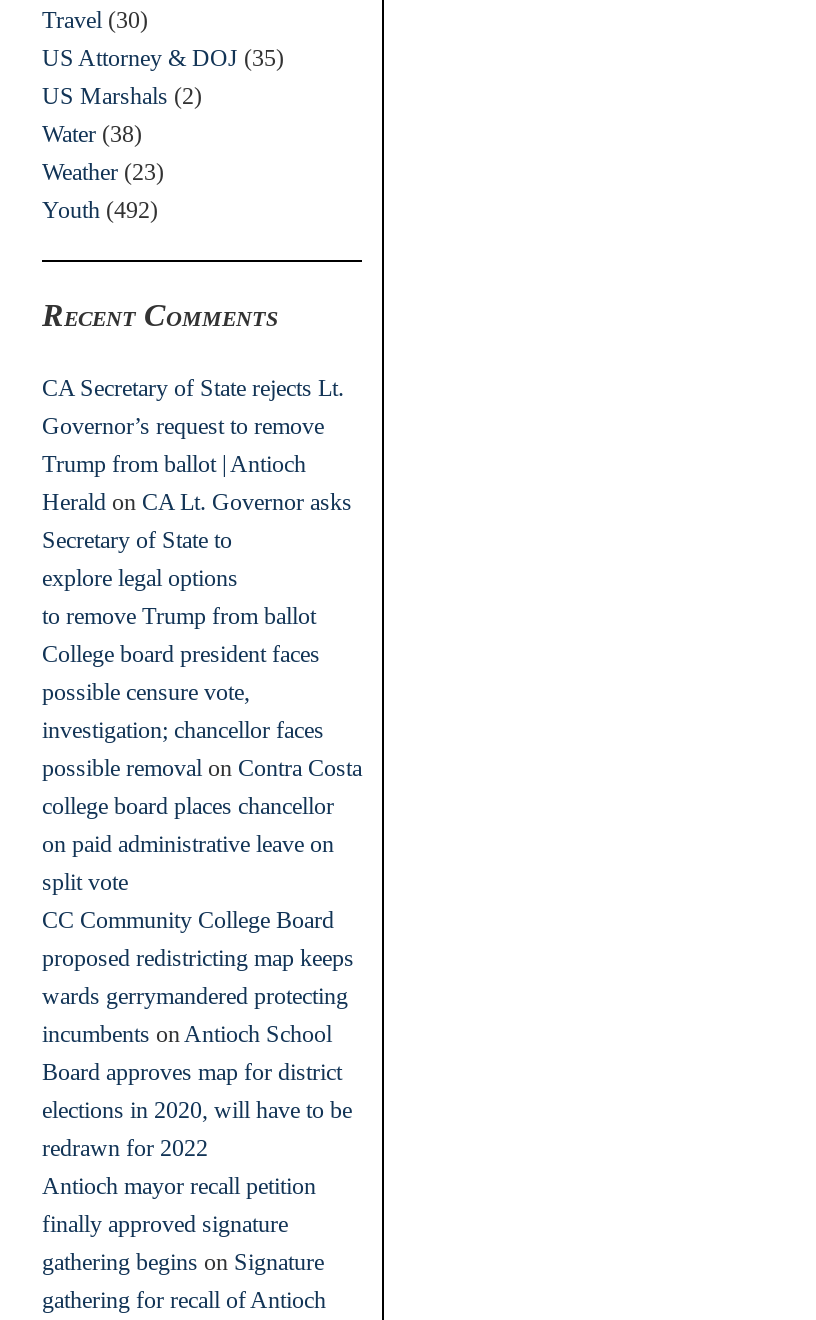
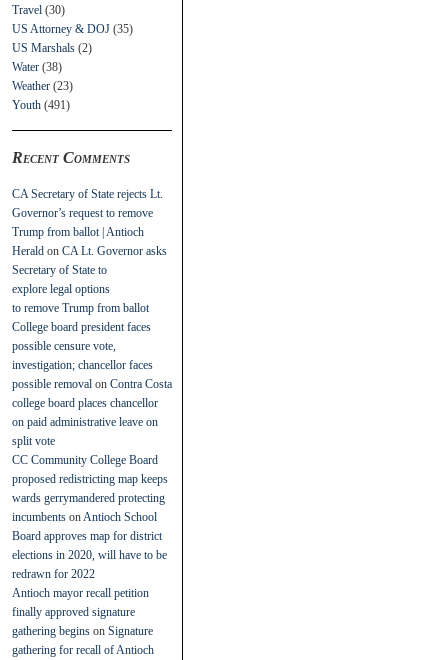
[42,196,158,224] Youth (492) -> [12,98,70,112] Youth (491)

